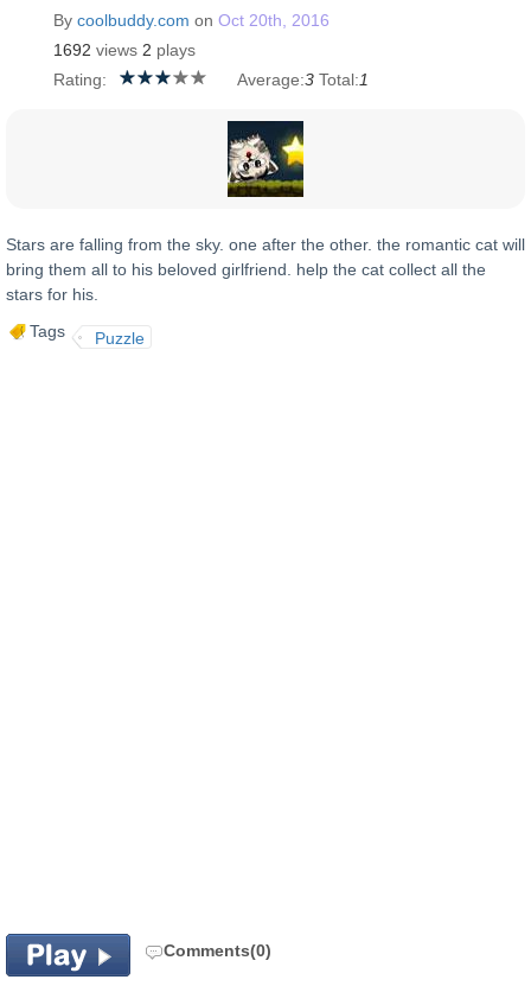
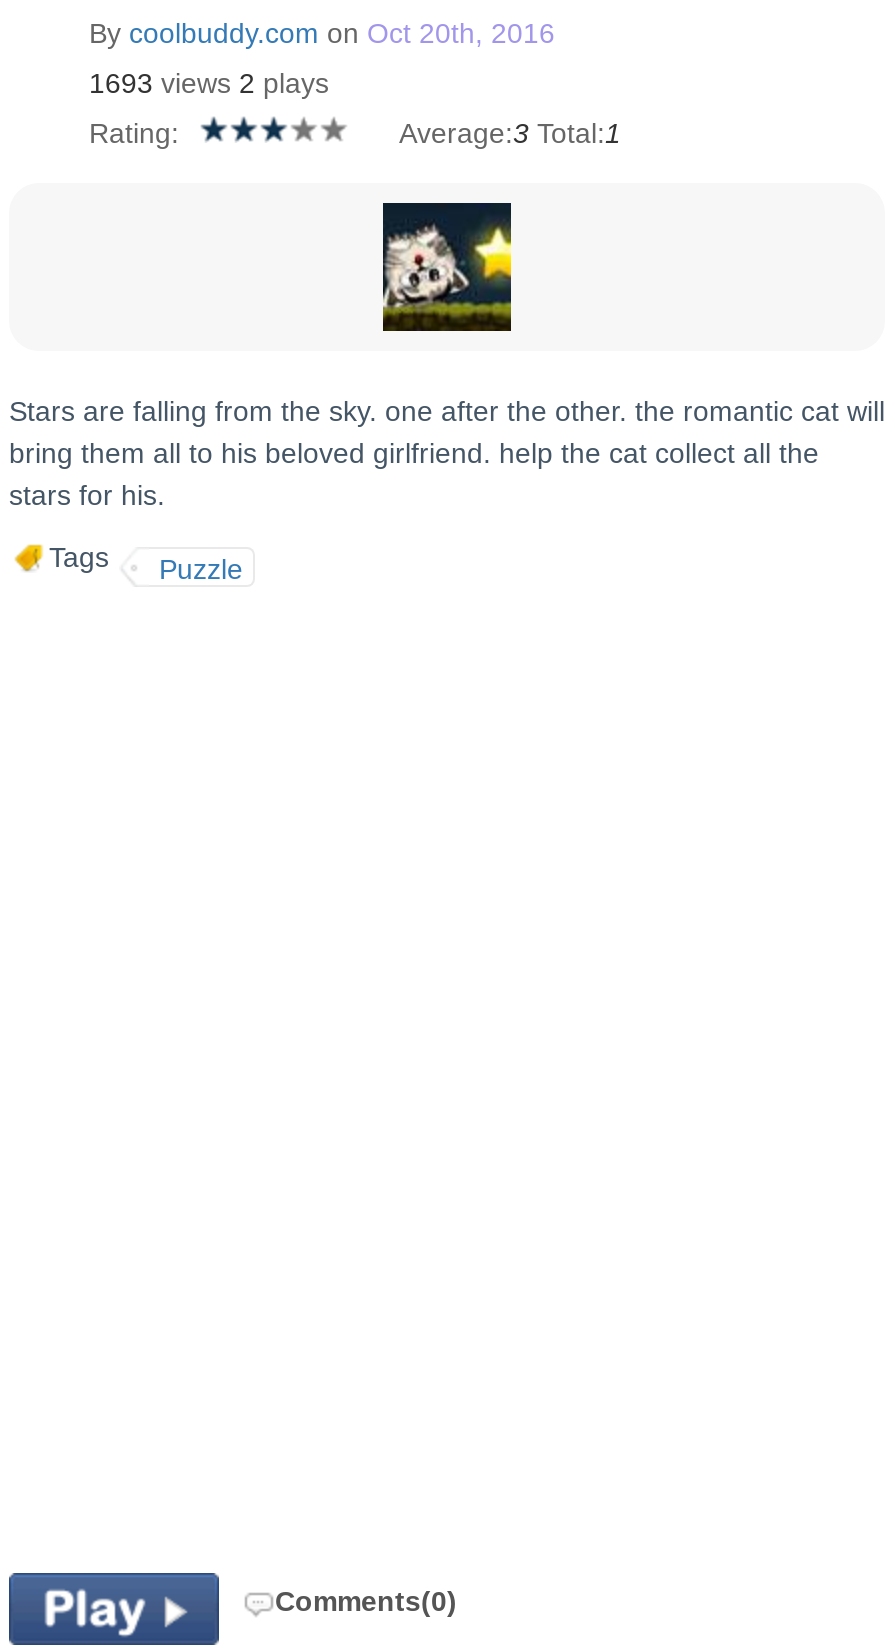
[53,40,196,59] 1692 views 2 plays -> [89,67,329,99] 1693 views 2 plays

